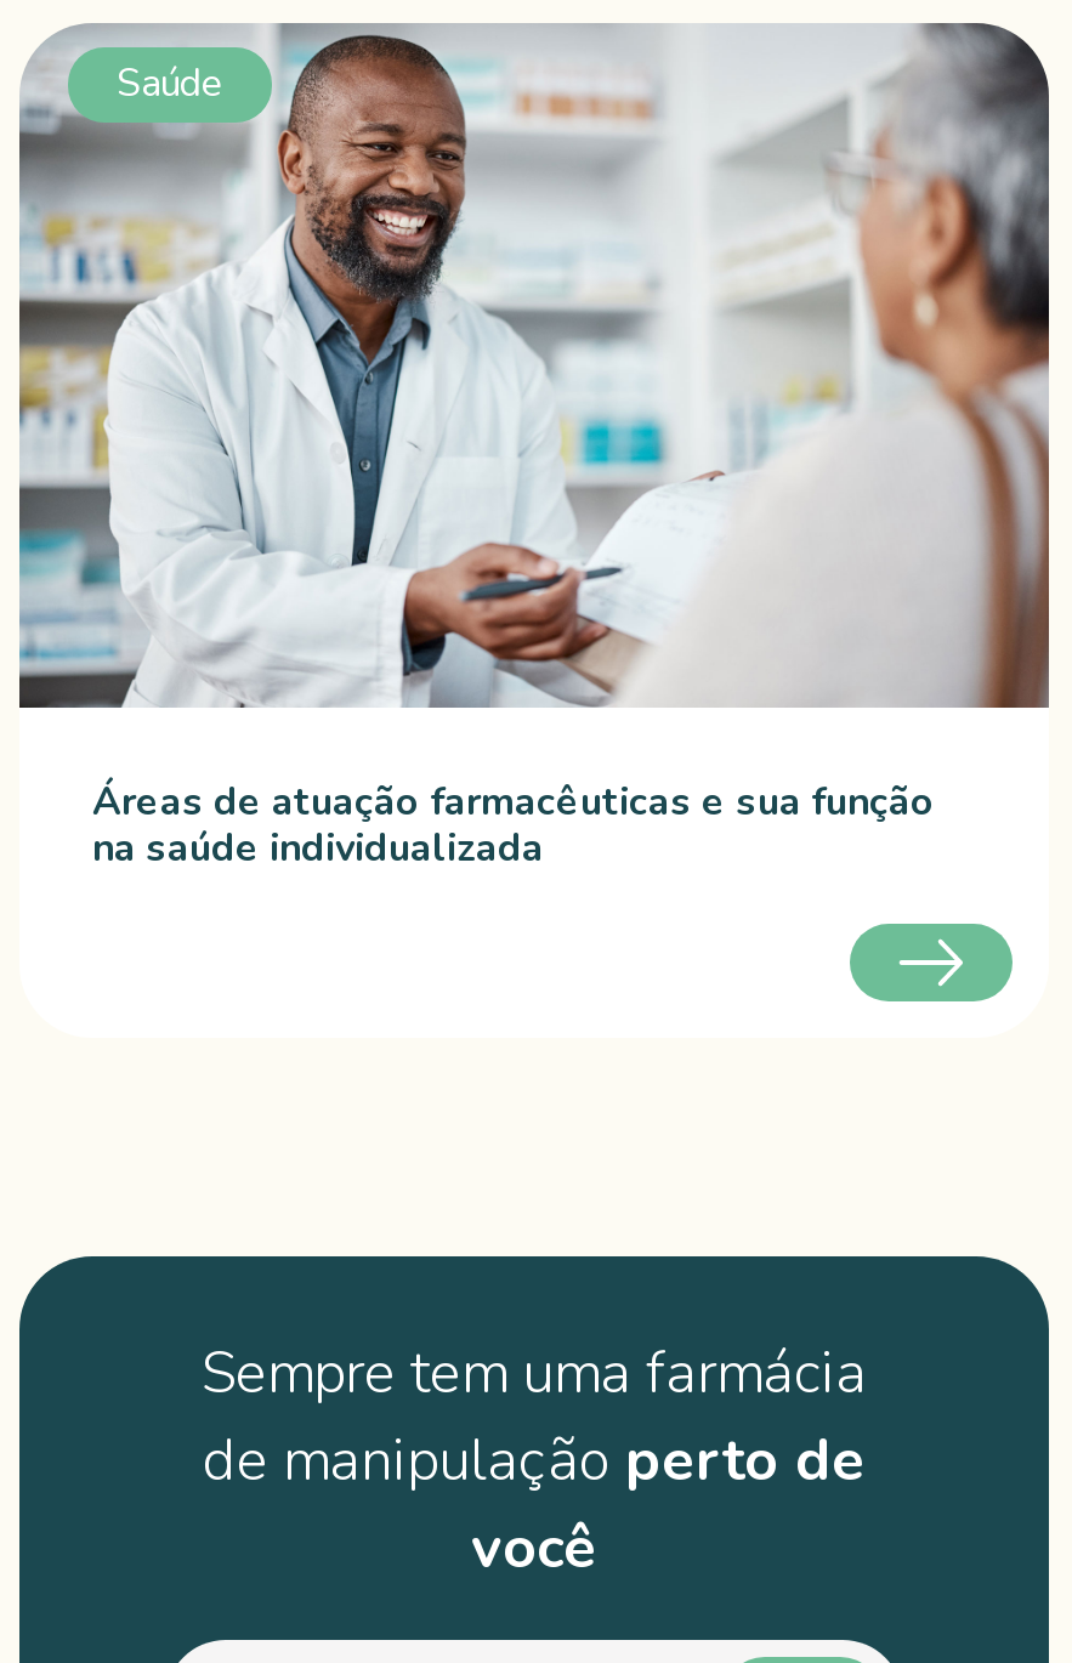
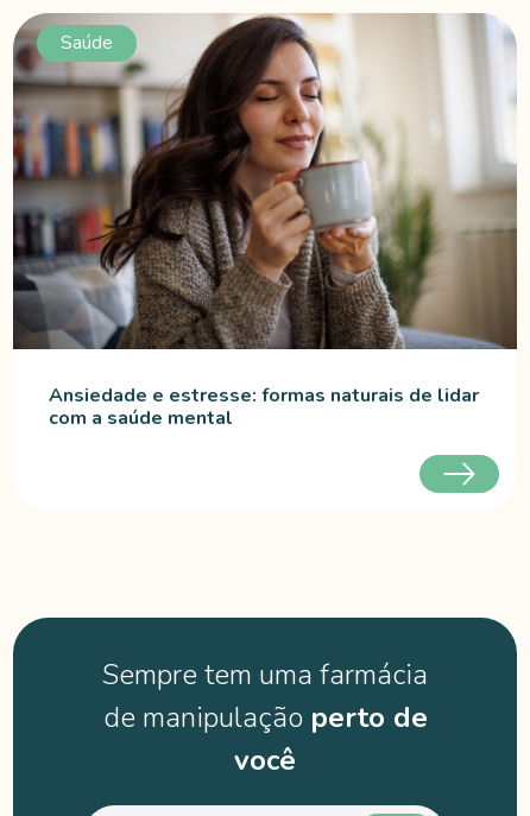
[17,23,1051,877] [image] | Áreas de atuação farmacêuticas e sua função | na saúde individualizada -> [12,13,517,431] [image] | Ansiedade e estresse: formas naturais de lidar | com a saúde mental

